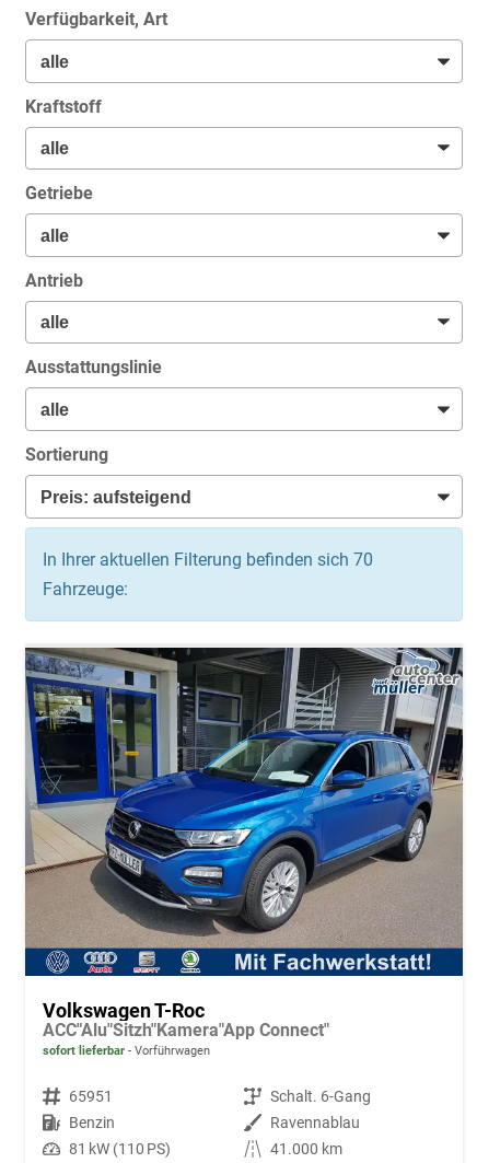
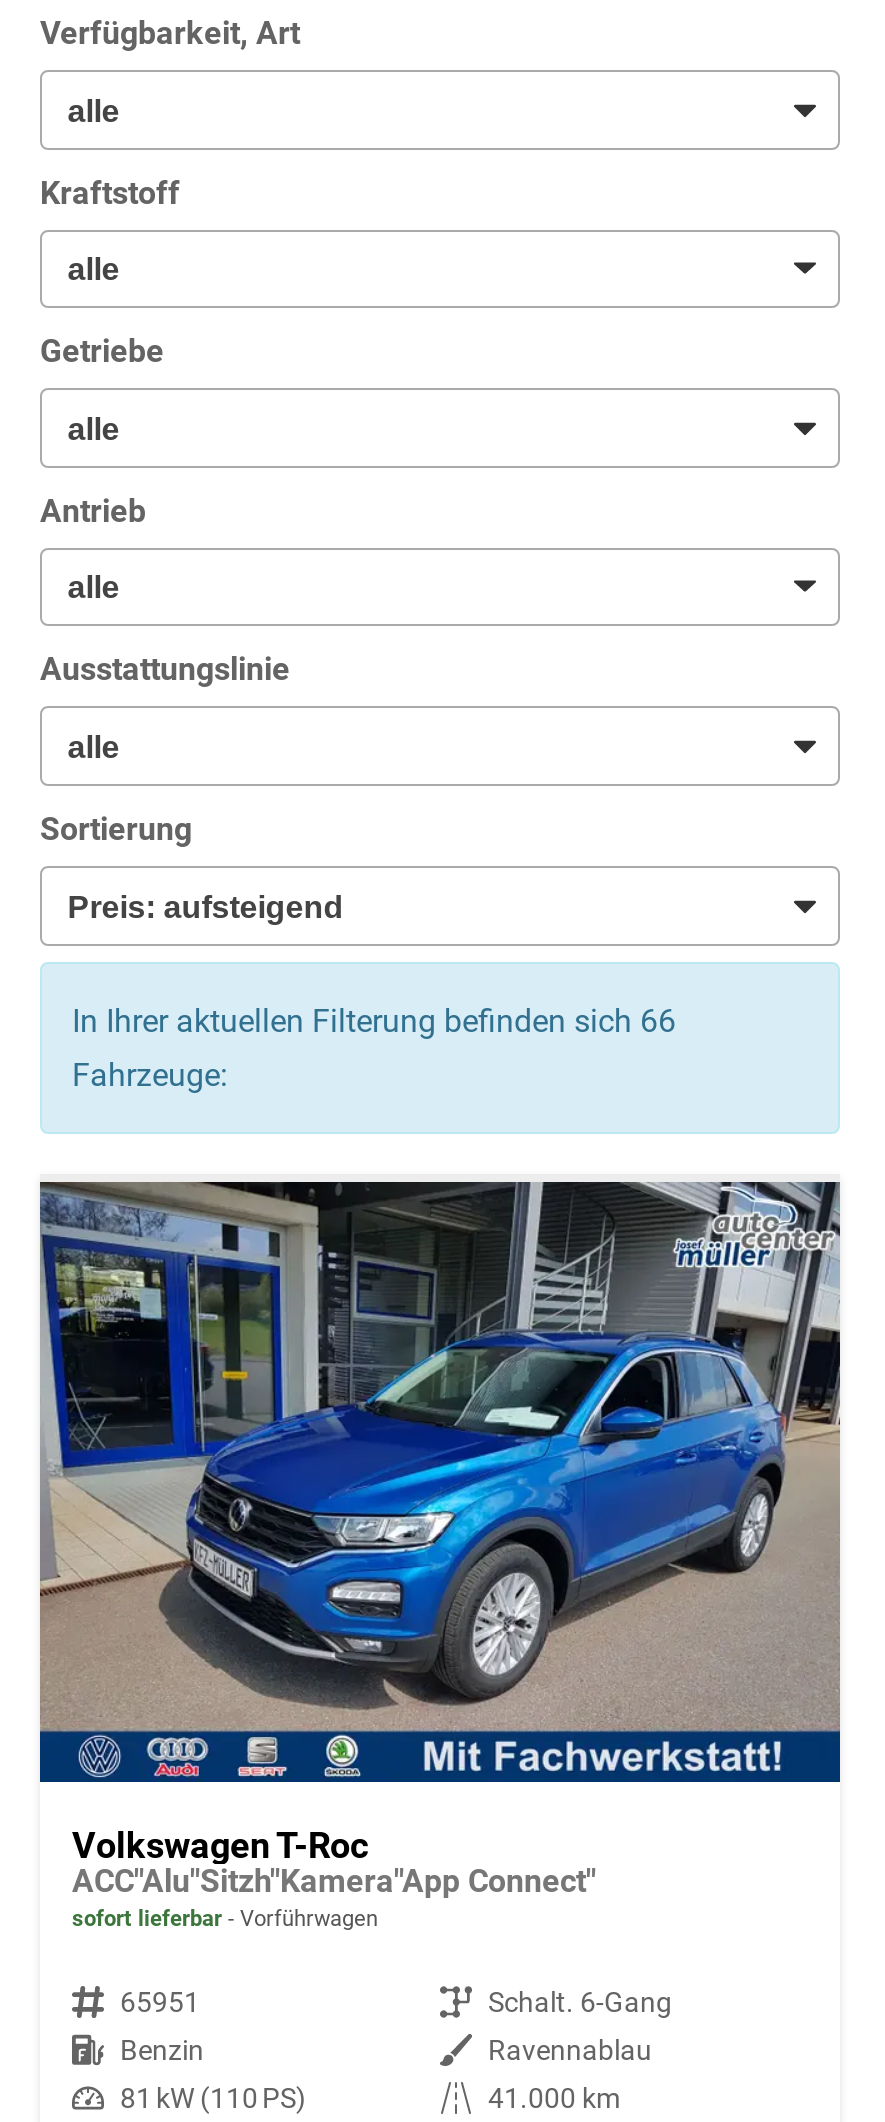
[43,549,373,569] In Ihrer aktuellen Filterung befinden sich 70 -> [72,1001,676,1039] In Ihrer aktuellen Filterung befinden sich 66

